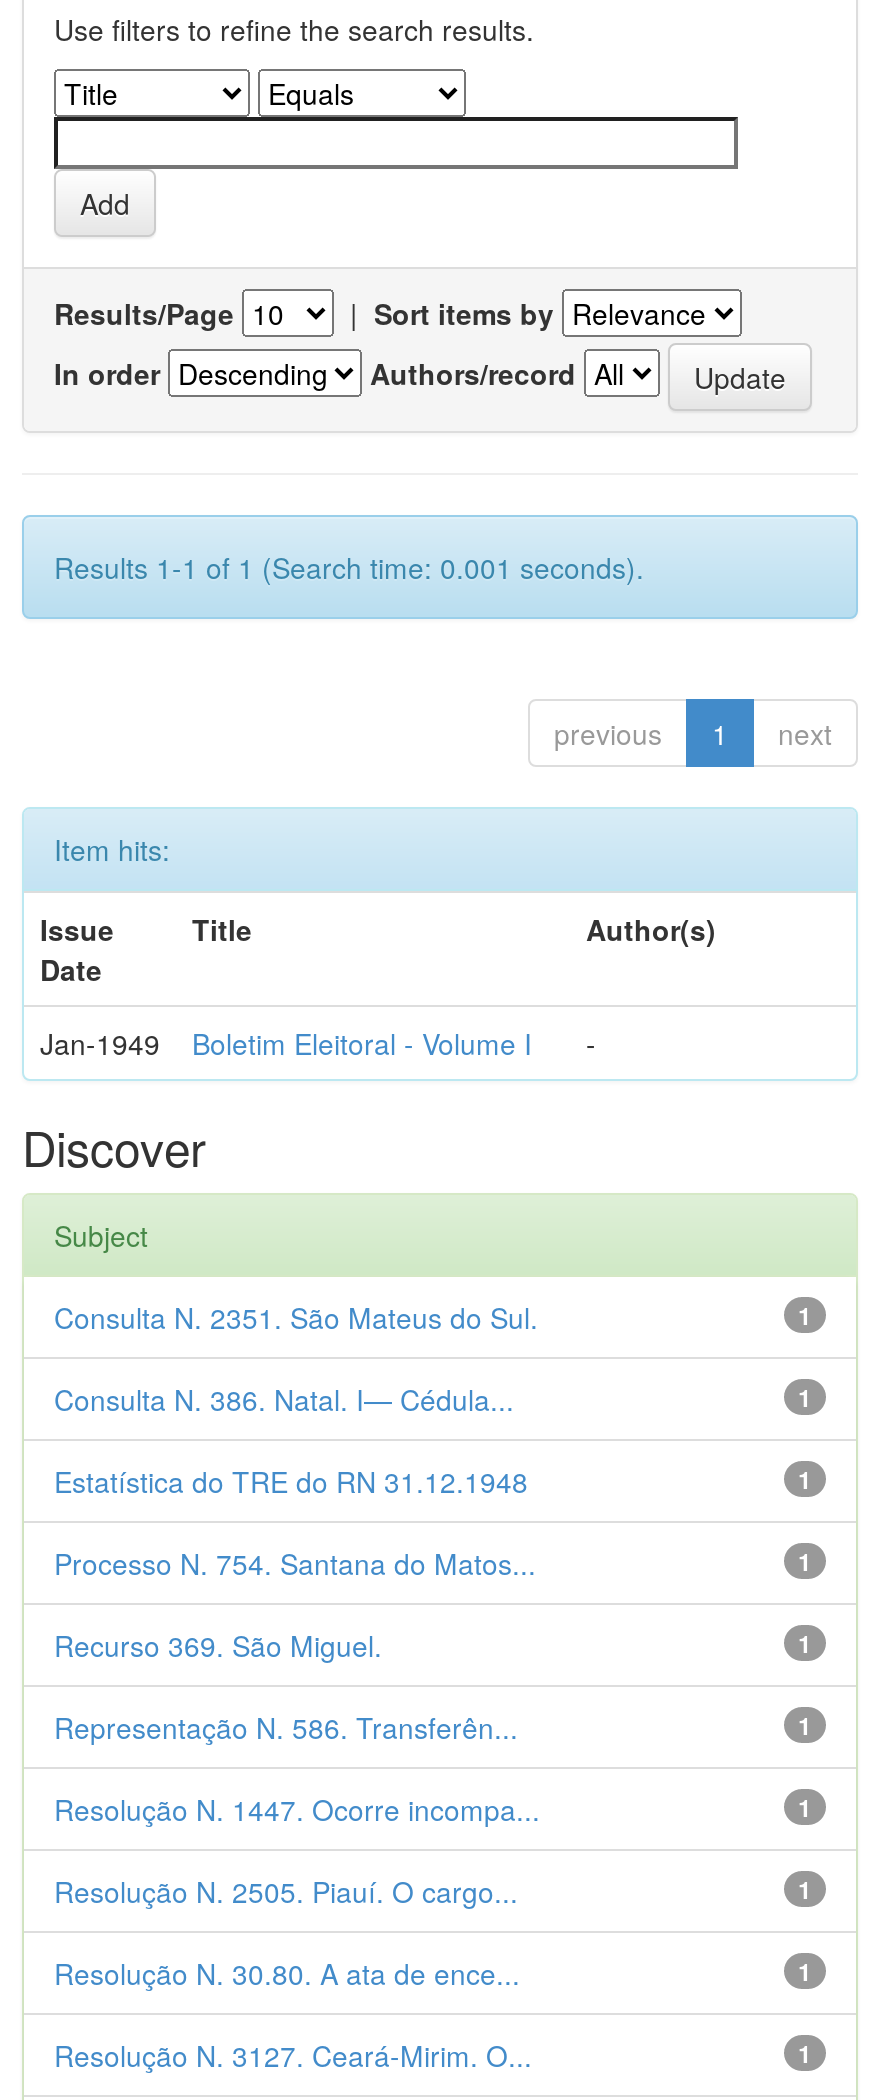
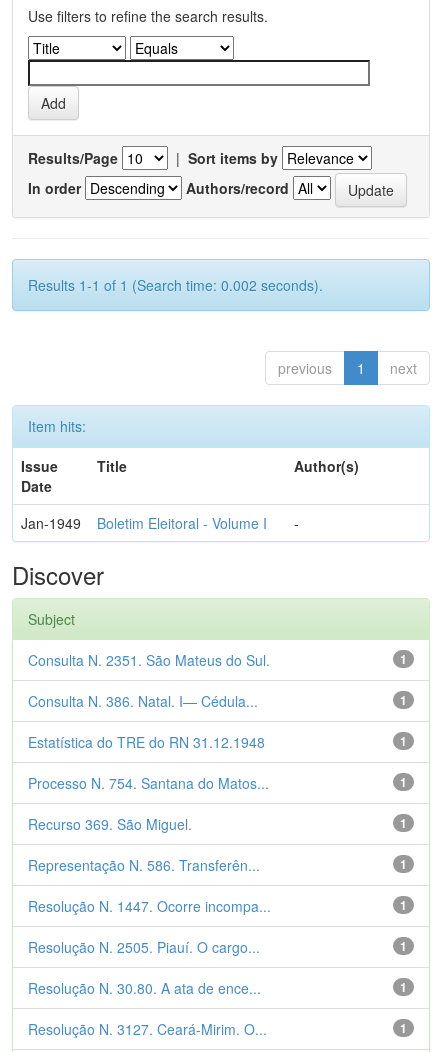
[54,547,644,587] Results 1-1 of 1 (Search time: 0.001 seconds). -> [28,275,323,295] Results 1-1 of 1 (Search time: 0.002 seconds).

